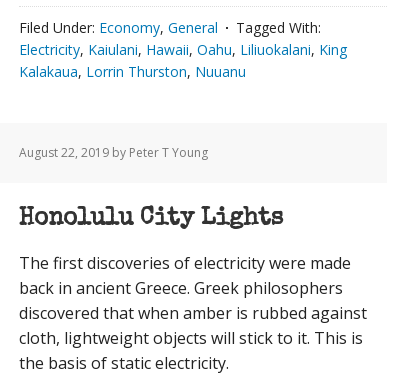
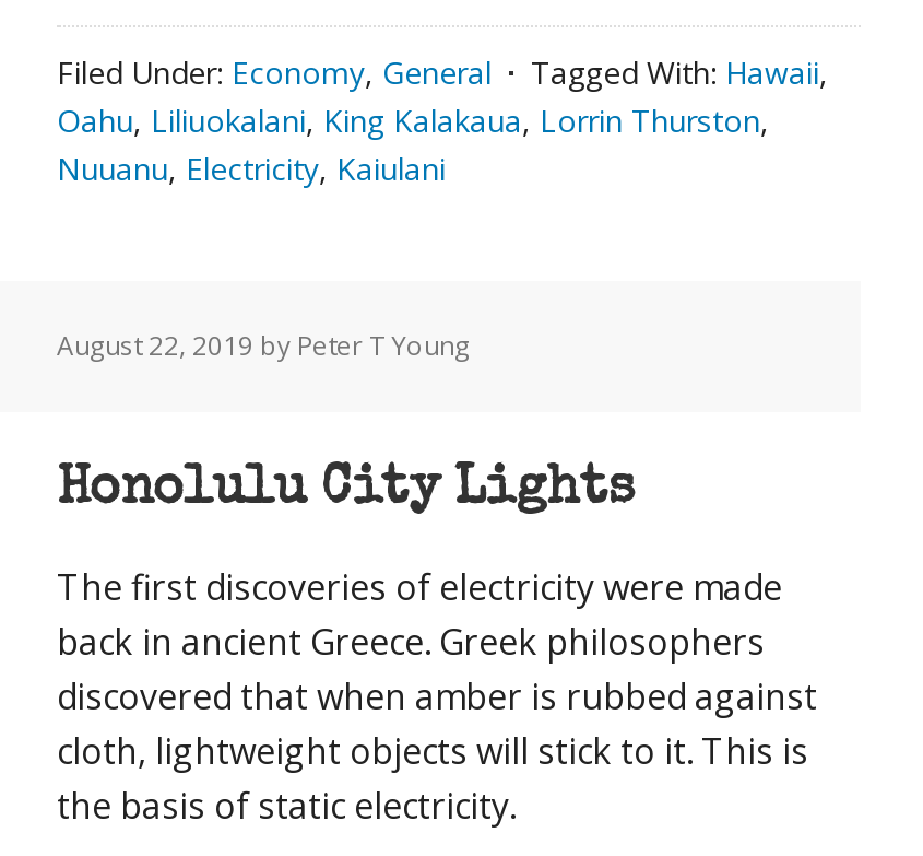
[19,18,347,81] Tagged With: | Electricity, Kaiulani, Hawaii, Oahu, Liliuokalani, King | Kalakaua, Lorrin Thurston, Nuuanu -> [57,51,828,189] Tagged With: Hawaii, | Oahu, Liliuokalani, King Kalakaua, Lorrin Thurston, | Nuuanu, Electricity, Kaiulani

